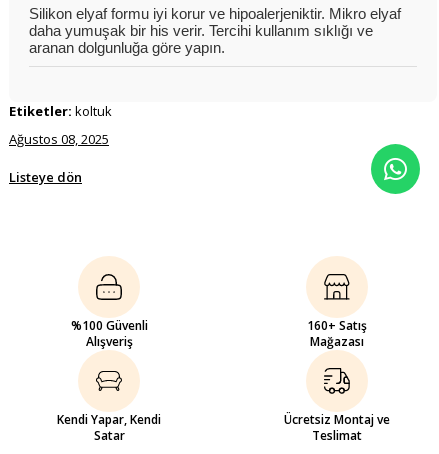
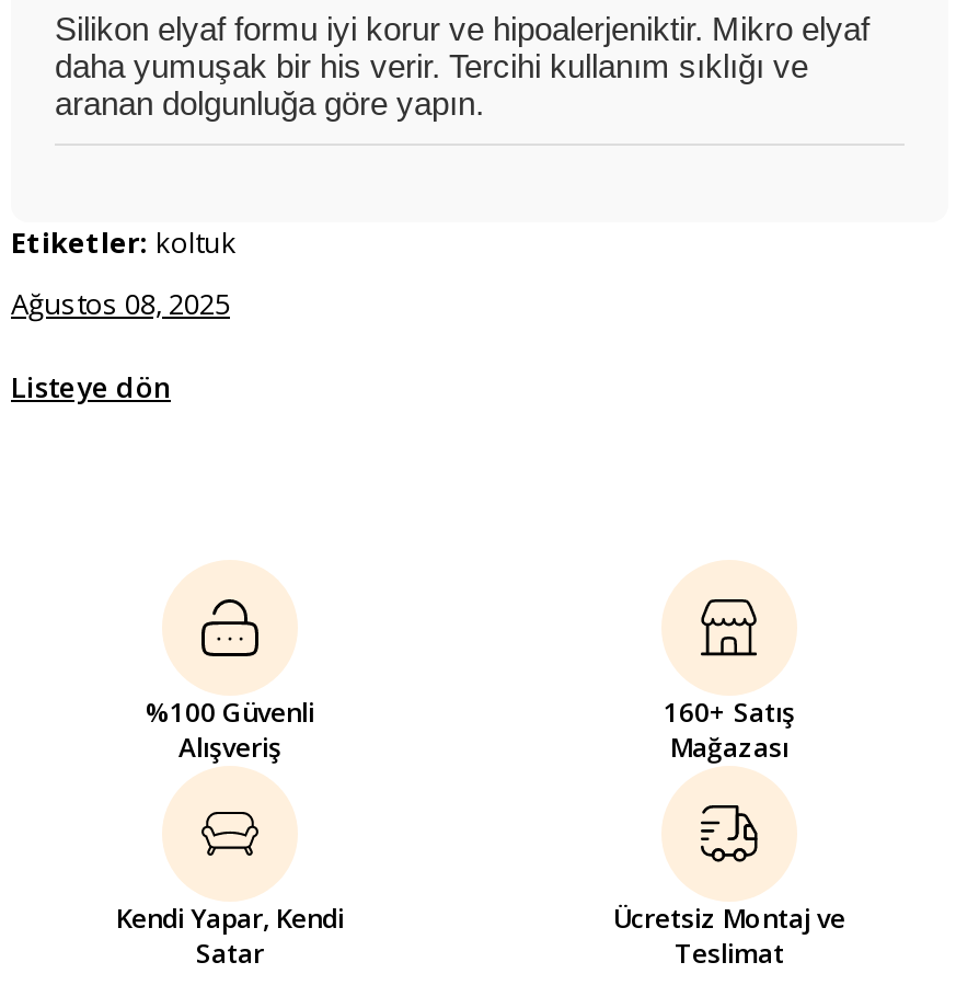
[370,143,421,195] [image] -> none

